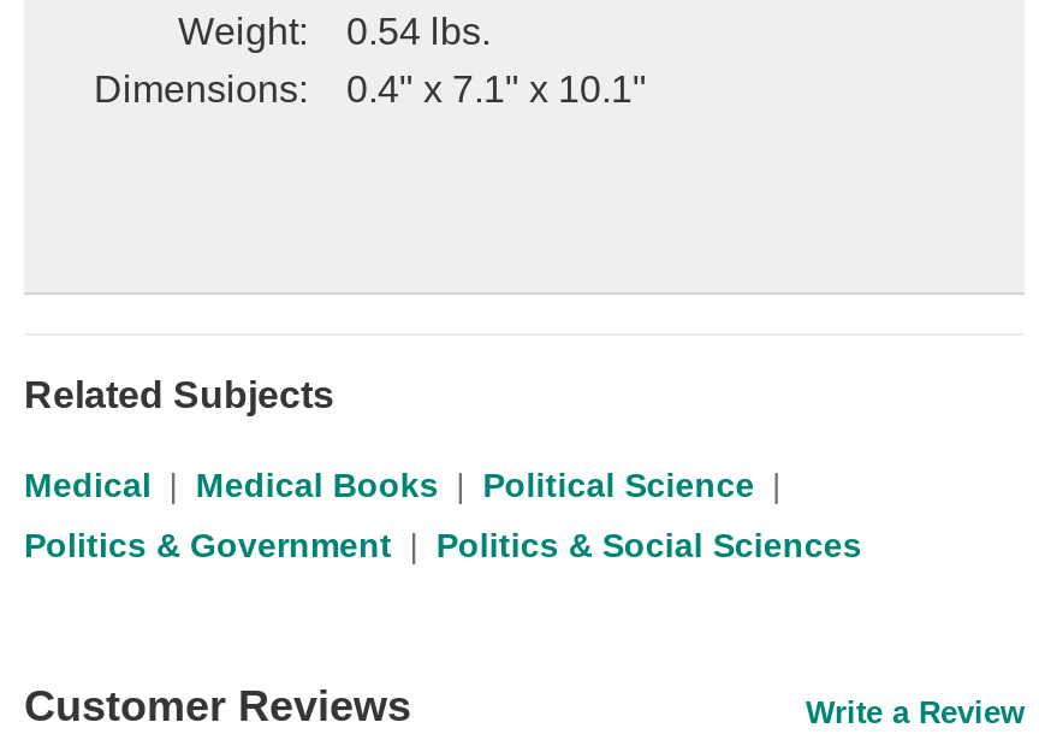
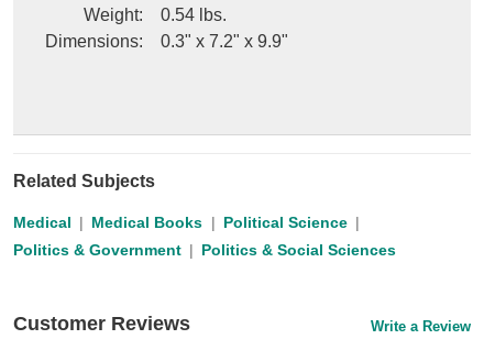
[94,68,647,109] Dimensions: 0.4" x 7.1" x 10.1" -> [45,32,288,50] Dimensions: 0.3" x 7.2" x 9.9"

